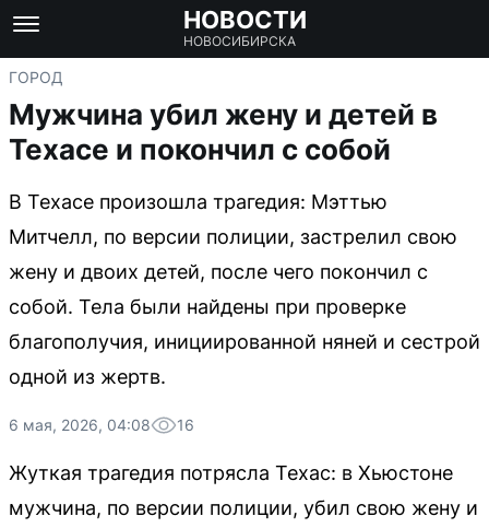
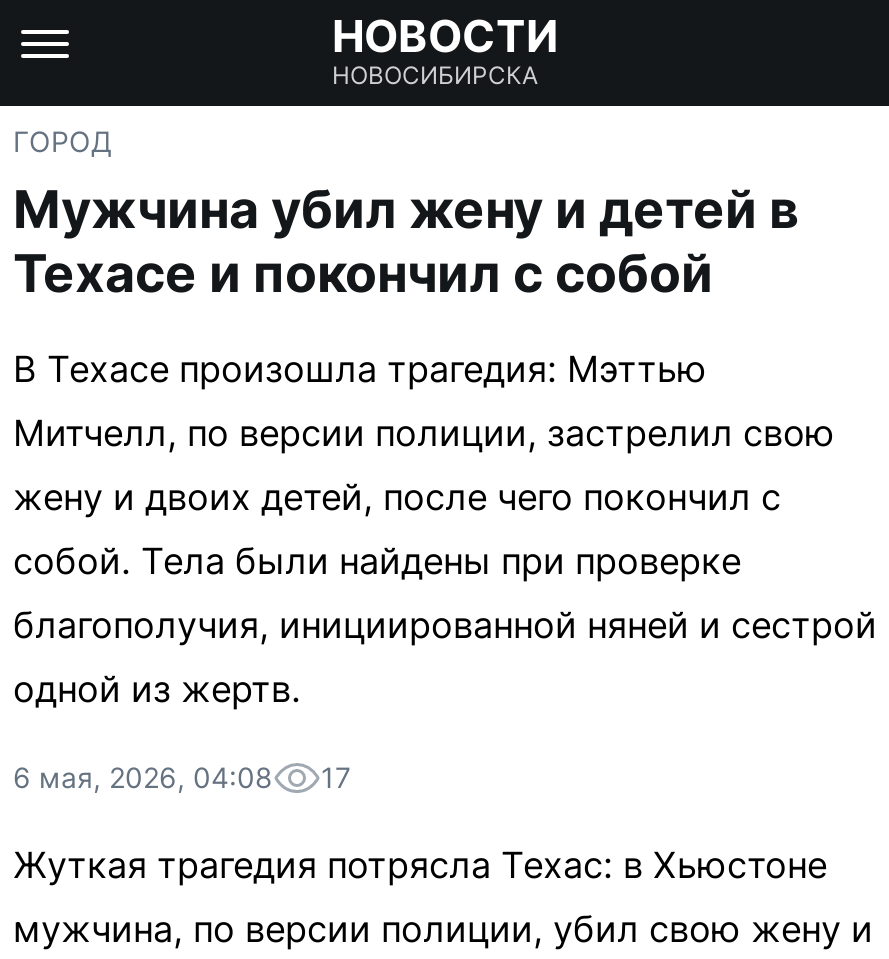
[9,415,194,434] 6 мая, 2026, 04:08 16 -> [13,760,351,794] 6 мая, 2026, 04:08 17

